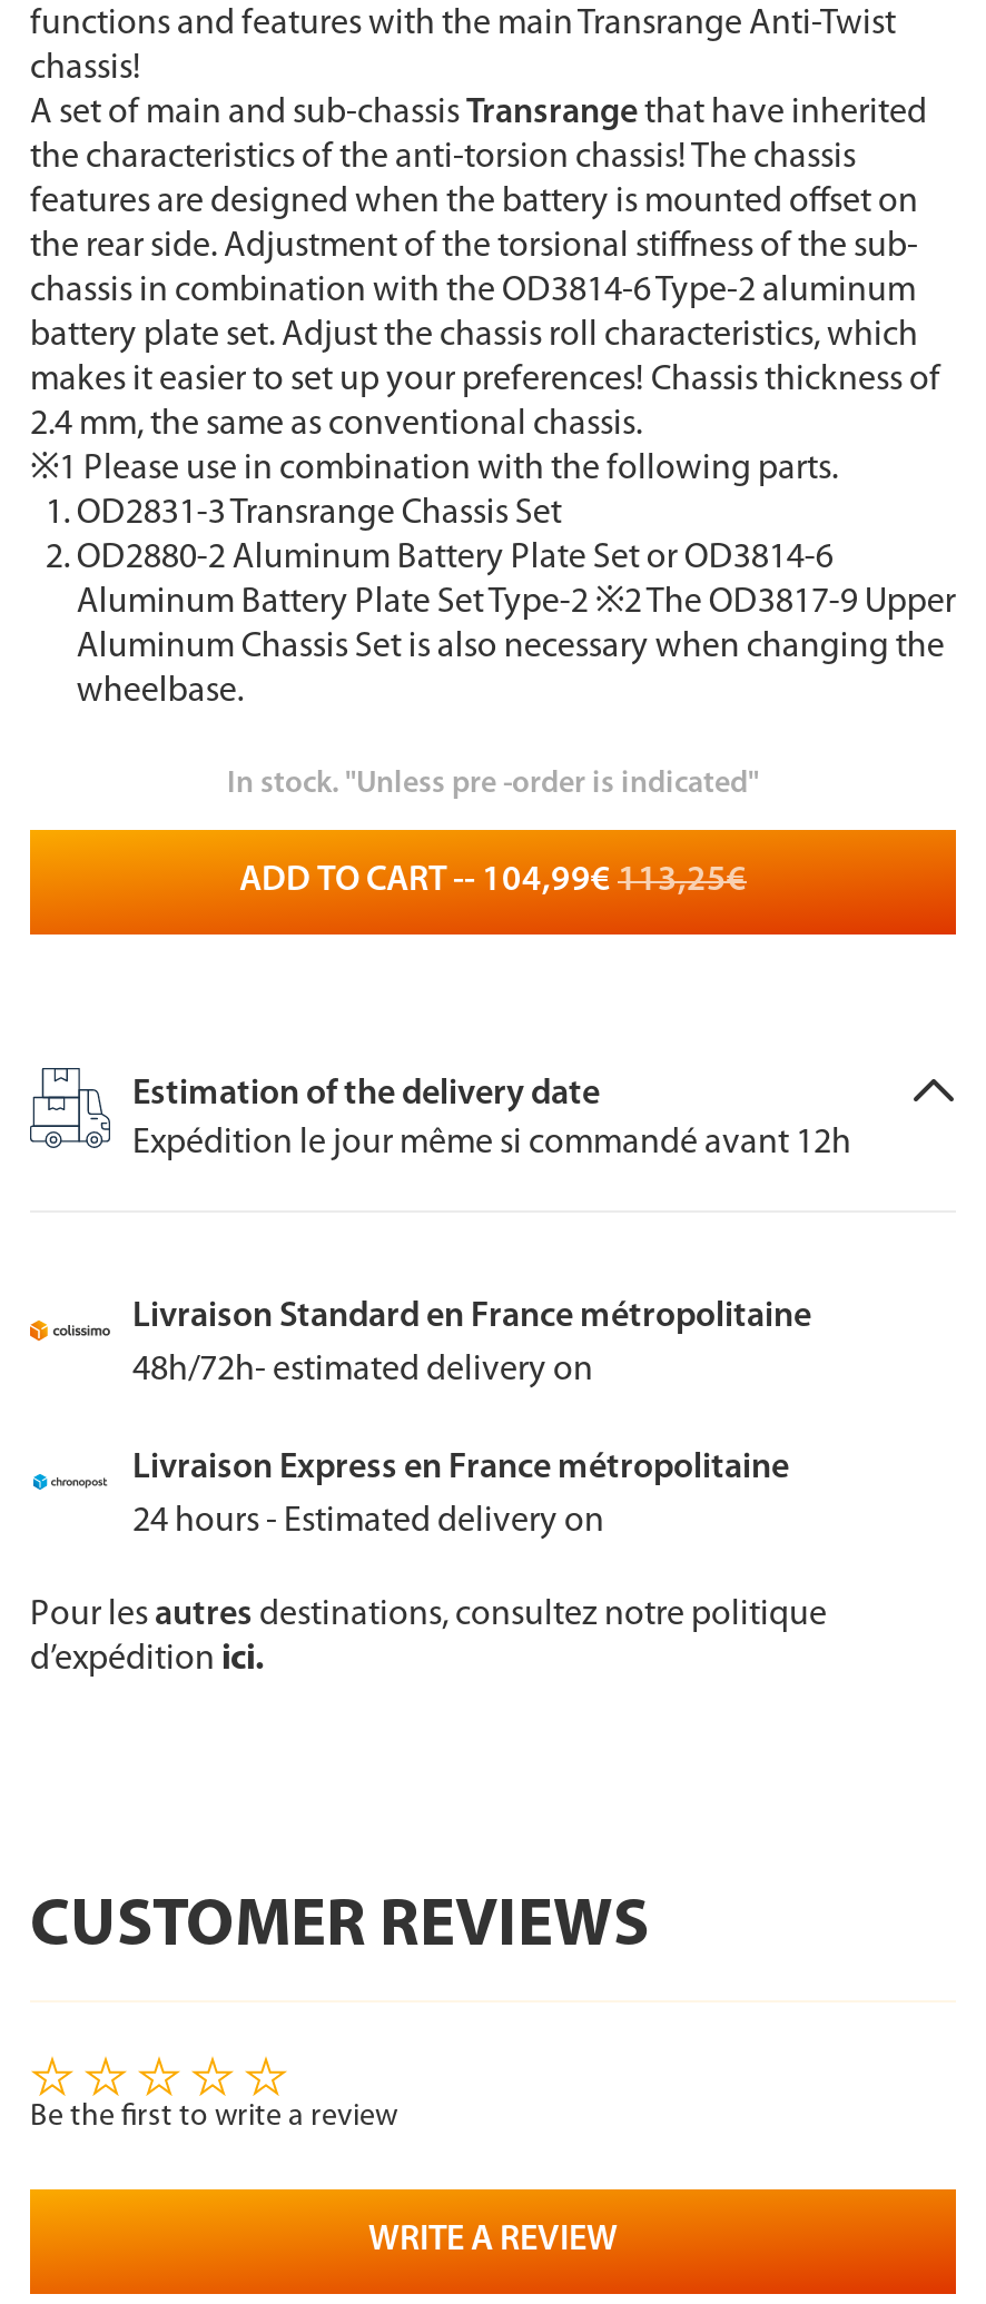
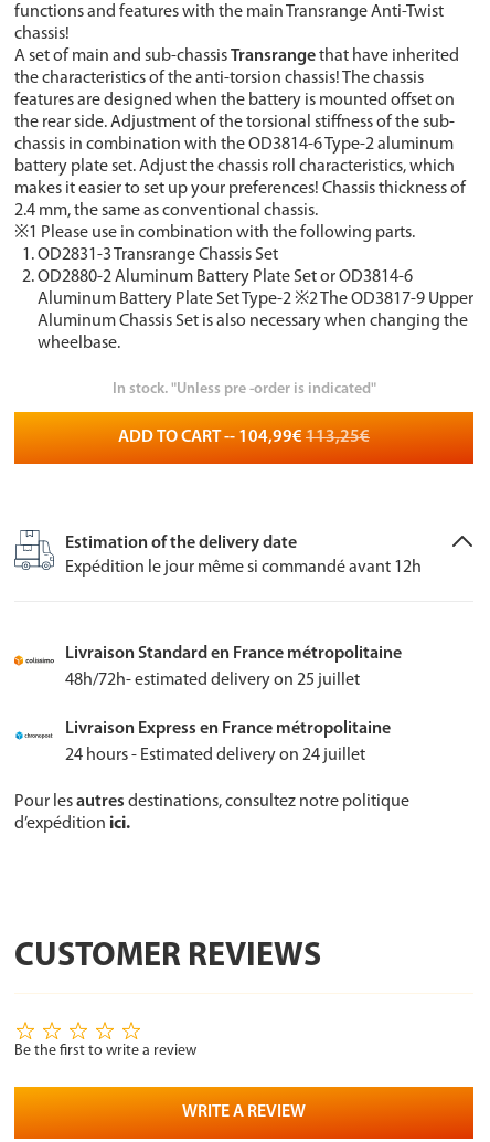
[132,1353,593,1388] 48h/72h- estimated delivery on -> [65,672,360,689] 48h/72h- estimated delivery on 25 juillet
[132,1504,604,1540] 24 hours - Estimated delivery on -> [65,747,365,764] 24 hours - Estimated delivery on 24 juillet

